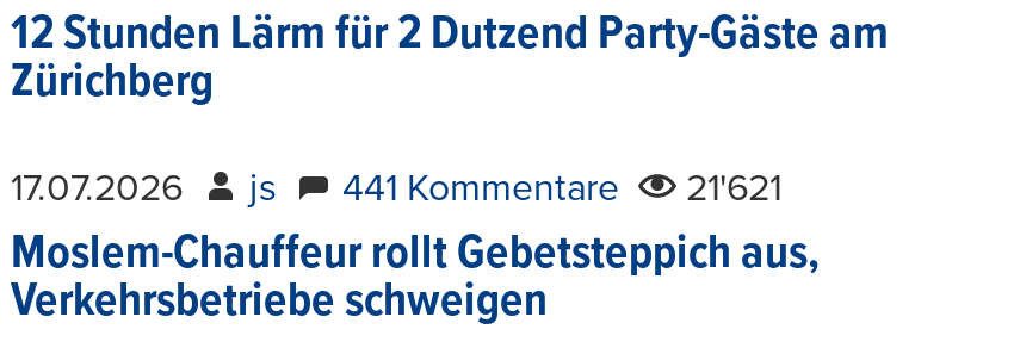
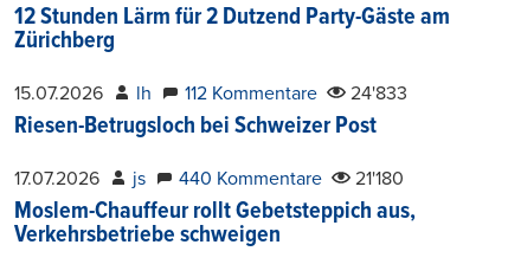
none -> [14,82,407,142] 15.07.2026 | lh | 112 Kommentare | 24'833 | Riesen-Betrugsloch bei Schweizer Post
[342,165,619,213] 441 Kommentare -> [179,167,322,191] 440 Kommentare
[676,165,781,213] 21'621 -> [351,167,404,191] 21'180

